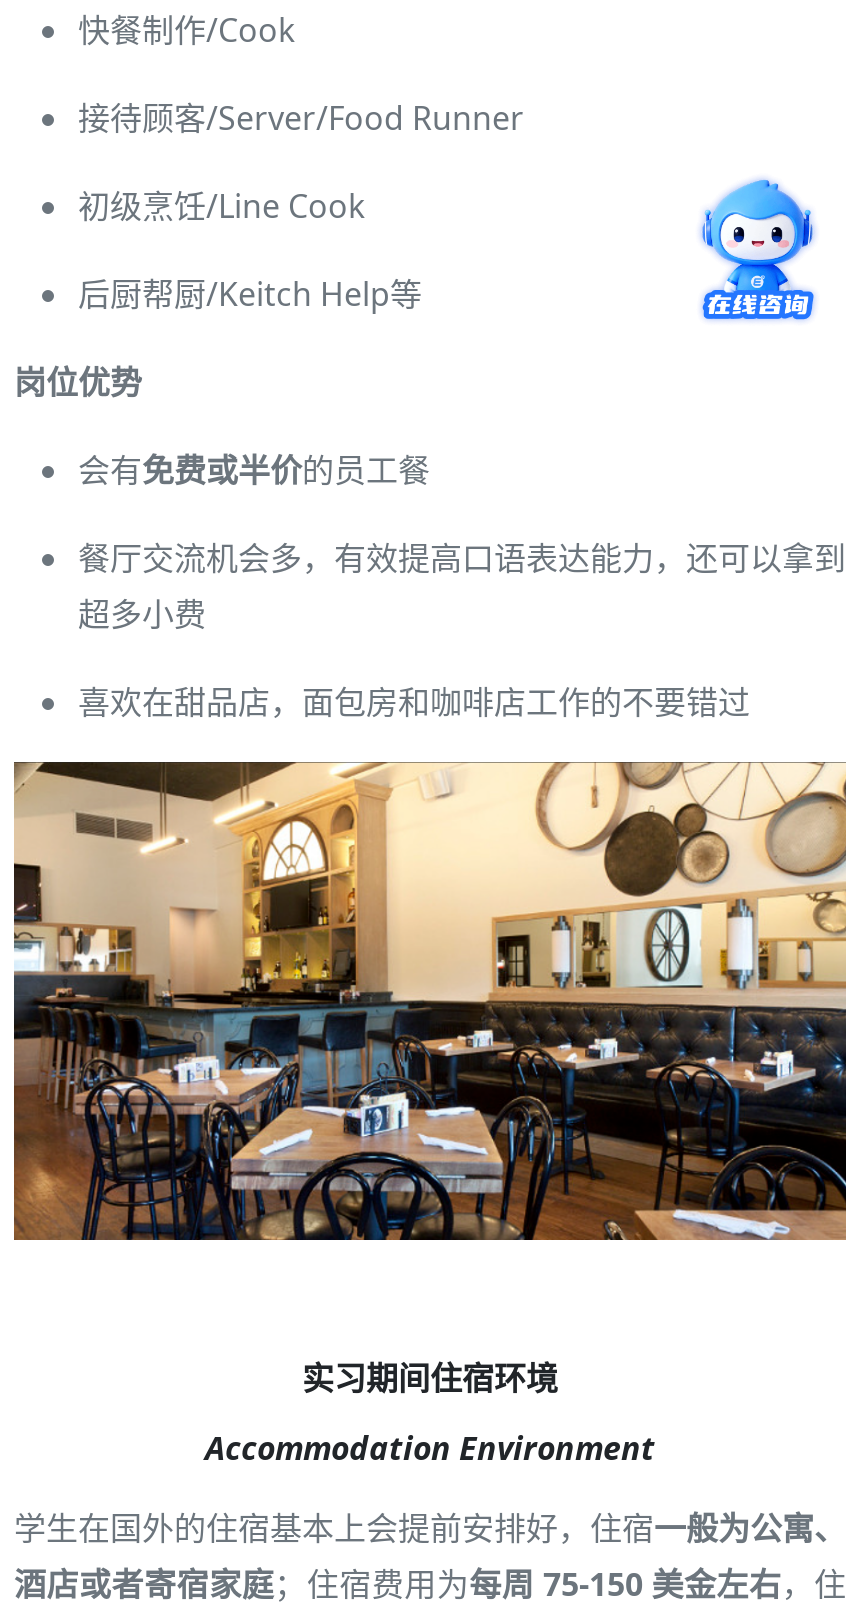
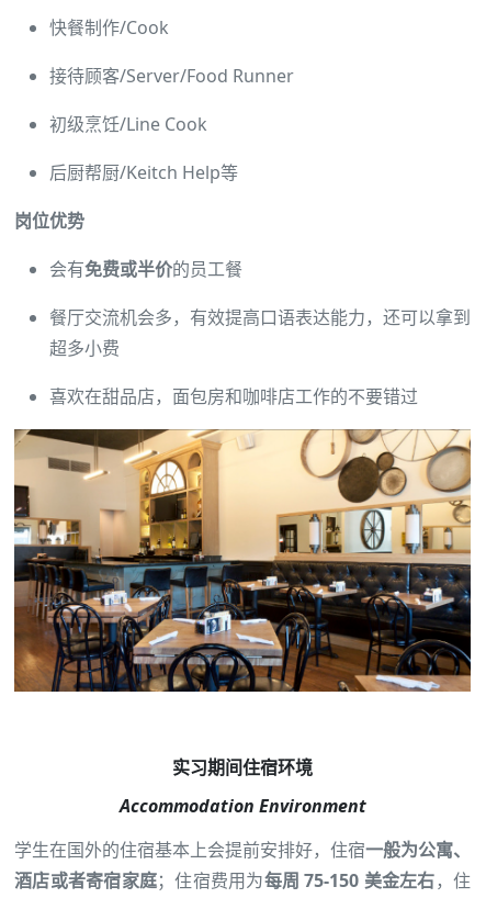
[700,178,816,322] [image] -> none

